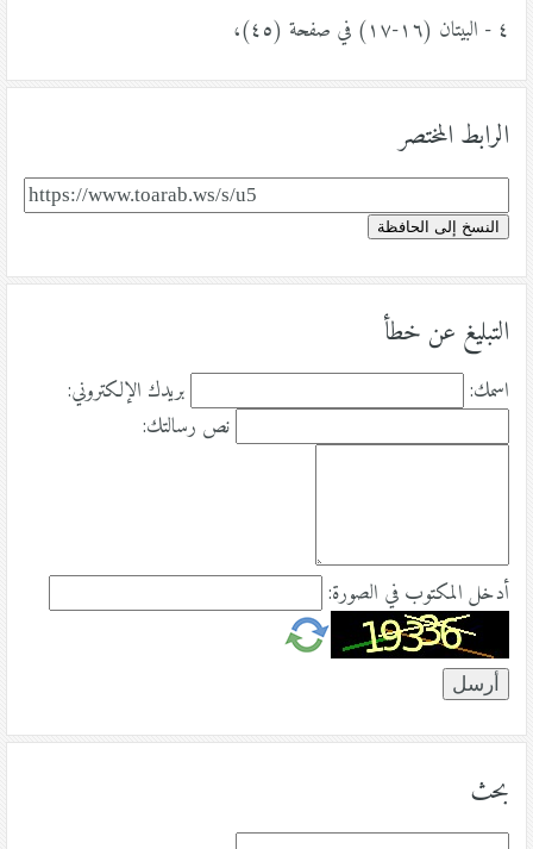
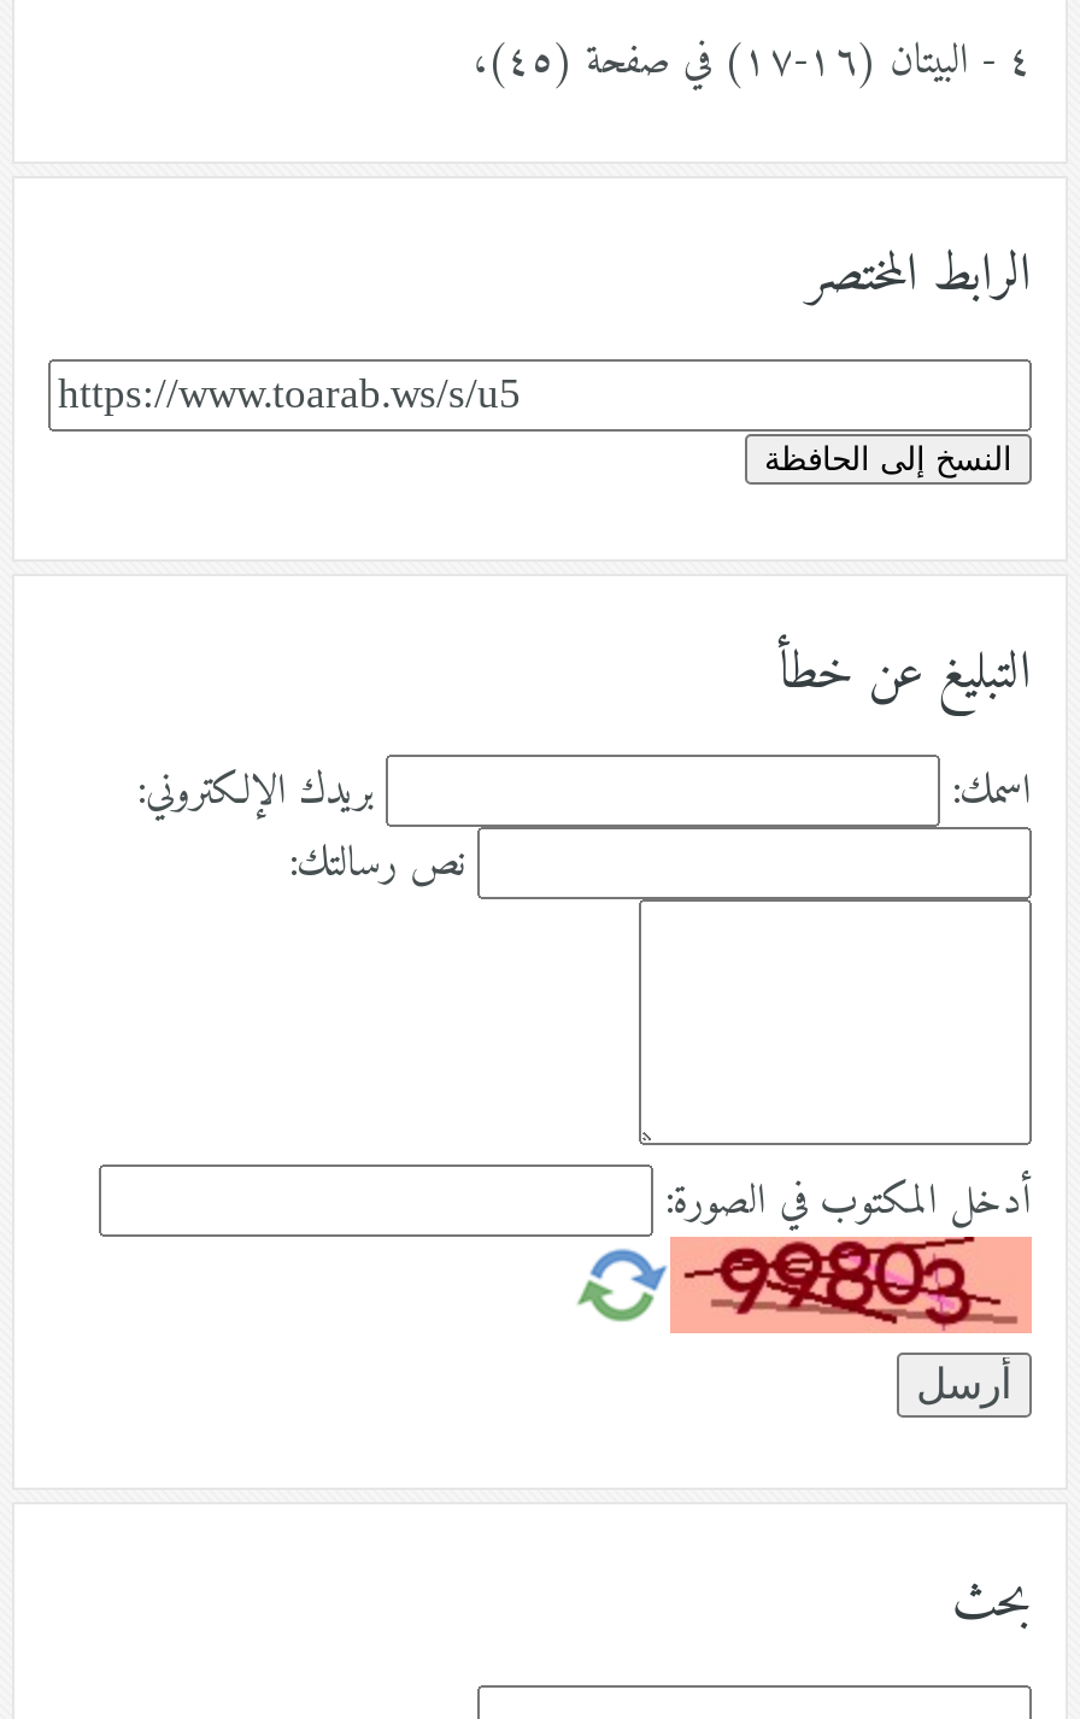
[330,616,510,660] [image] -> [668,1246,1032,1333] [image]

